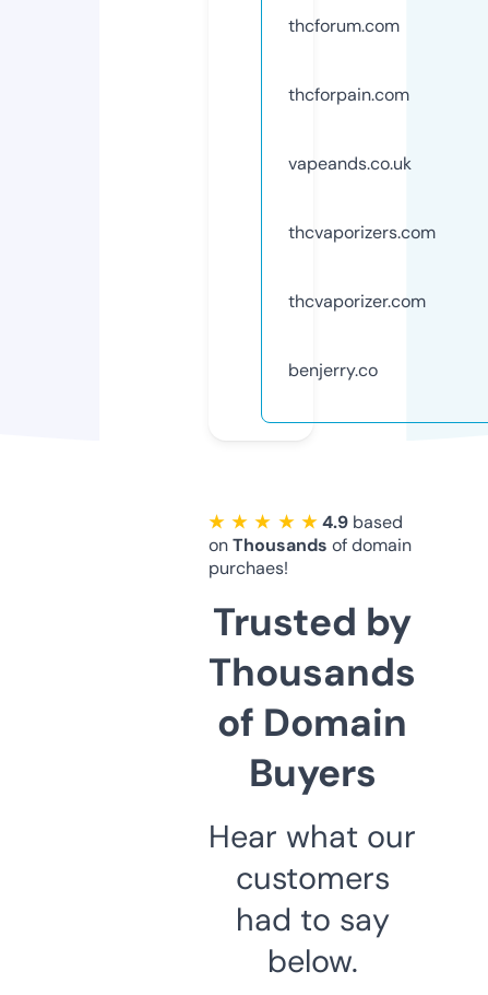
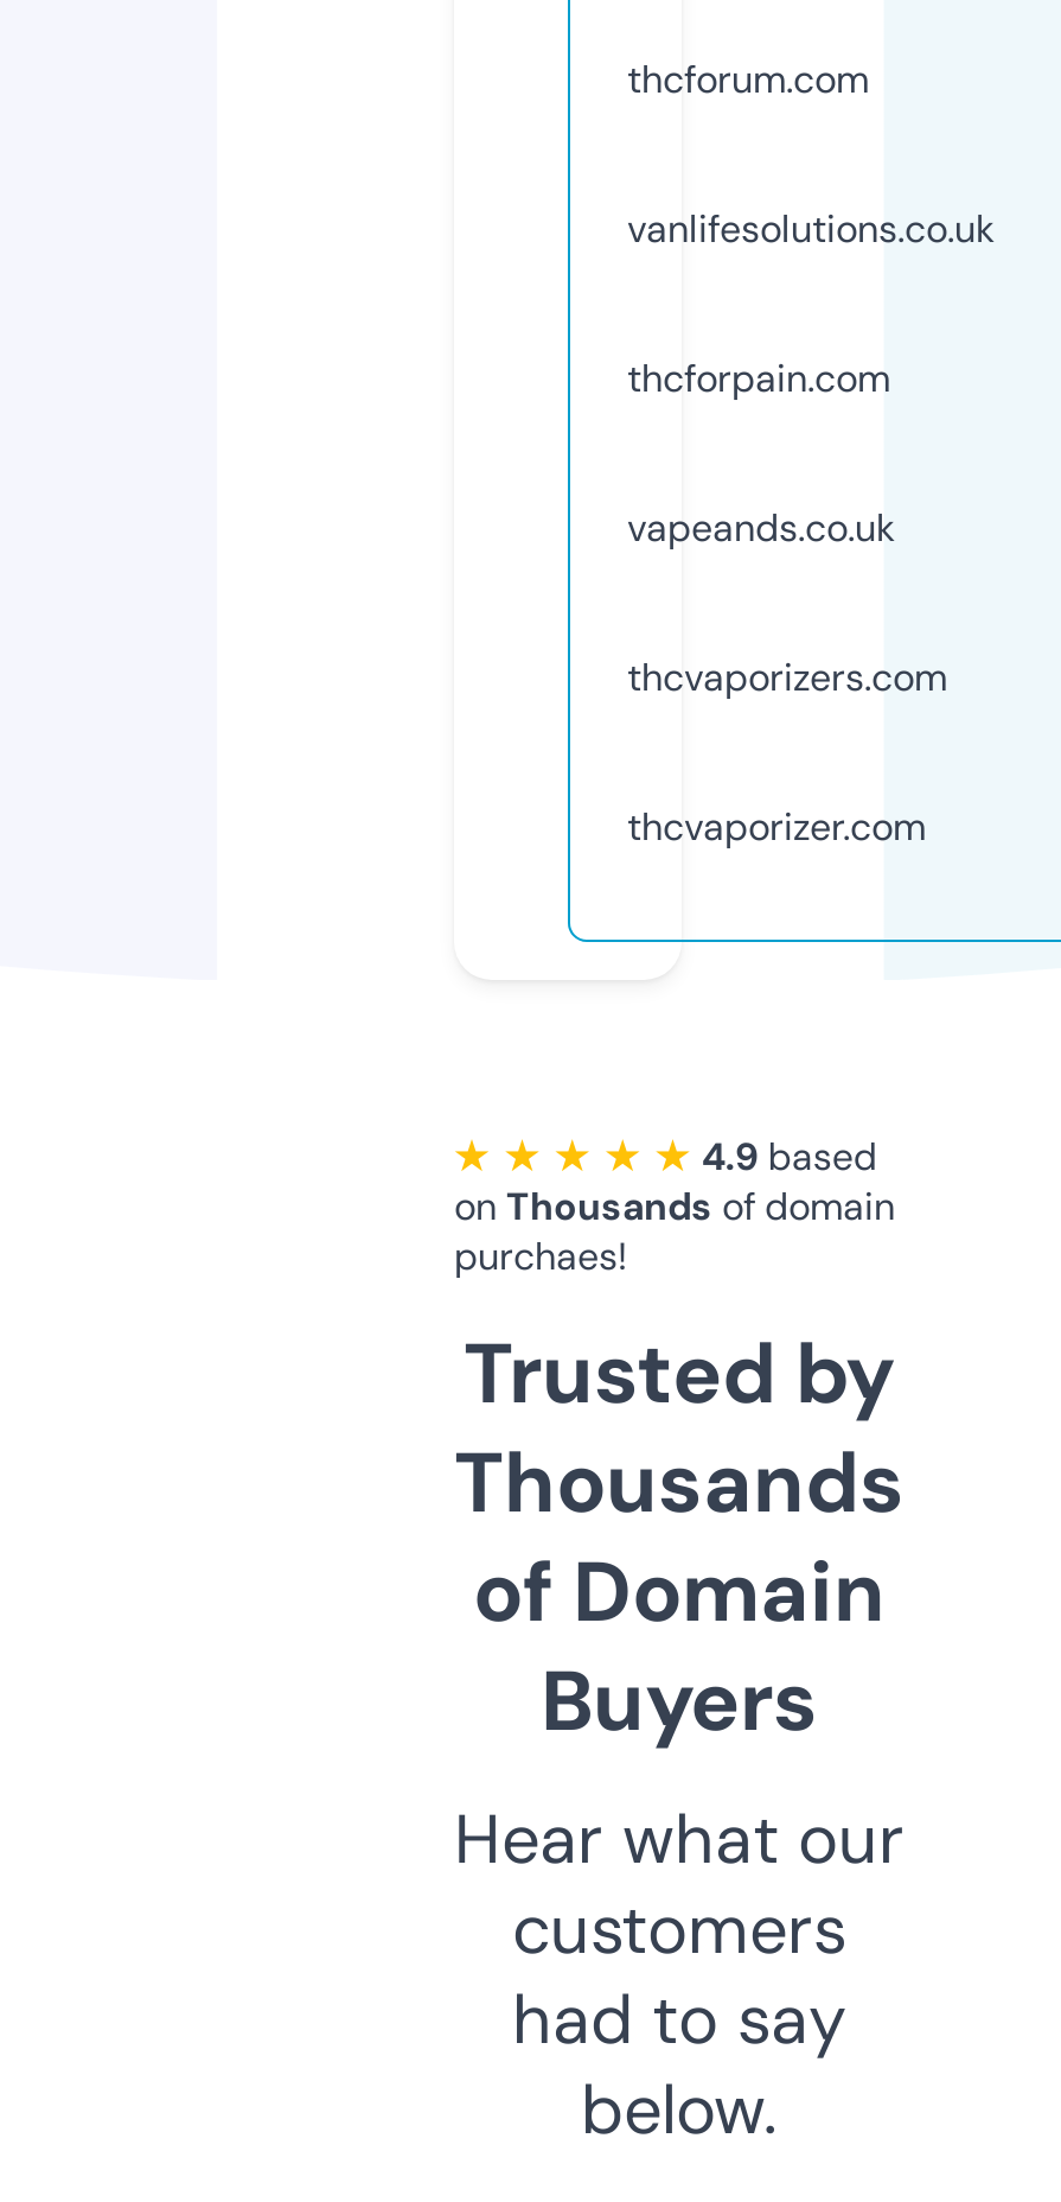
none -> [627,204,995,253] vanlifesolutions.co.uk
moved [288,83,436,312] -> [627,353,947,851]: thcforpain.com | vapeands.co.uk | thcvaporizers.com | thcvaporizer.com
[288,358,378,381] benjerry.co -> none

